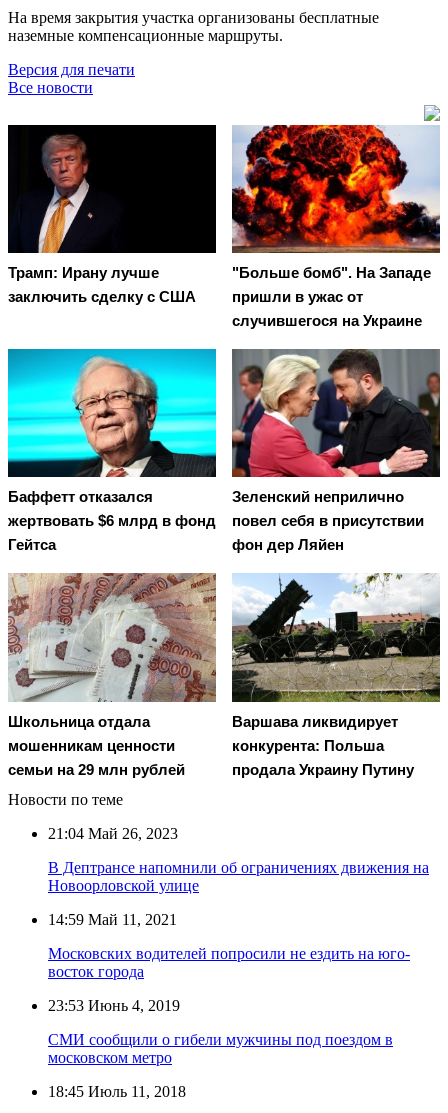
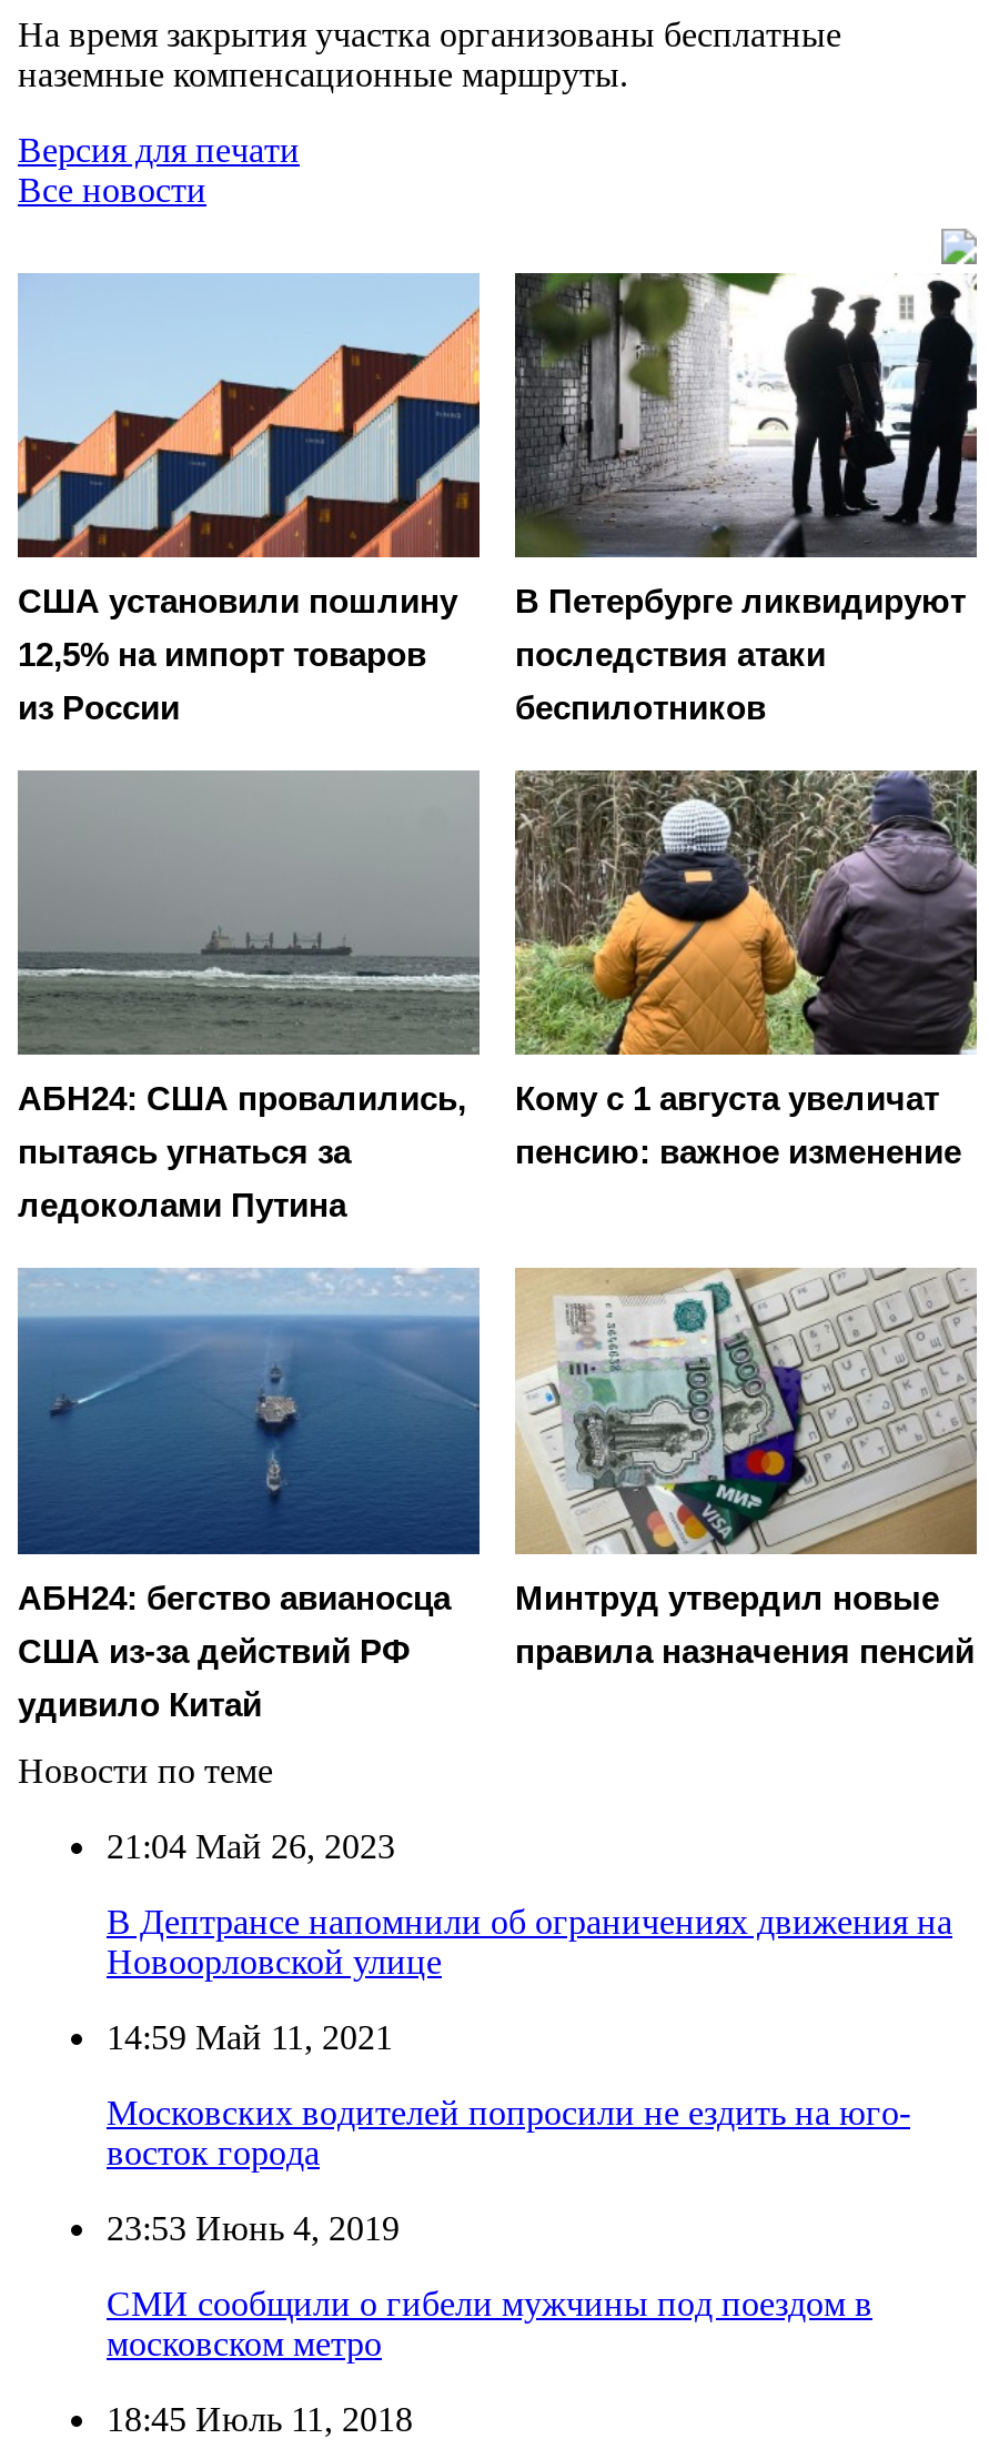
[7,124,217,305] [image] | Трамп: Ирану лучше | заключить сделку с США -> [16,273,482,726] [image] | США установили пошлину | 12,5% на импорт товаров | из России
[232,124,440,329] [image] | "Больше бомб". На Западе | пришли в ужас от | случившегося на Украине -> [513,271,979,726] [image] | В Петербурге ликвидируют | последствия атаки | беспилотников
[7,348,217,553] [image] | Баффетт отказался | жертвовать $6 млрд в фонд | Гейтса -> [16,770,482,1224] [image] | АБН24: США провалились, | пытаясь угнаться за | ледоколами Путина
[231,349,441,553] [image] | Зеленский неприлично | повел cебя в присутствии | фон дер Ляйен -> [513,768,979,1171] [image] | Кому с 1 августа увеличат | пенсию: важное изменение
[7,572,217,778] [image] | Школьница отдала | мошенникам ценности | семьи на 29 млн рублей -> [16,1268,482,1722] [image] | АБН24: бегство авианосца | США из-за действий РФ | удивило Китай
[231,573,441,778] [image] | Варшава ликвидирует | конкурента: Польша | продала Украину Путину -> [513,1266,979,1669] [image] | Минтруд утвердил новые | правила назначения пенсий

